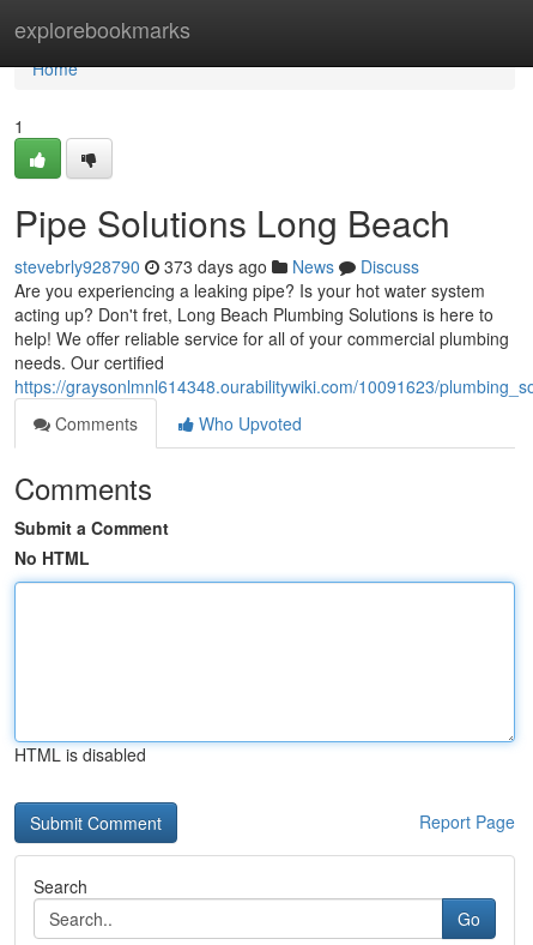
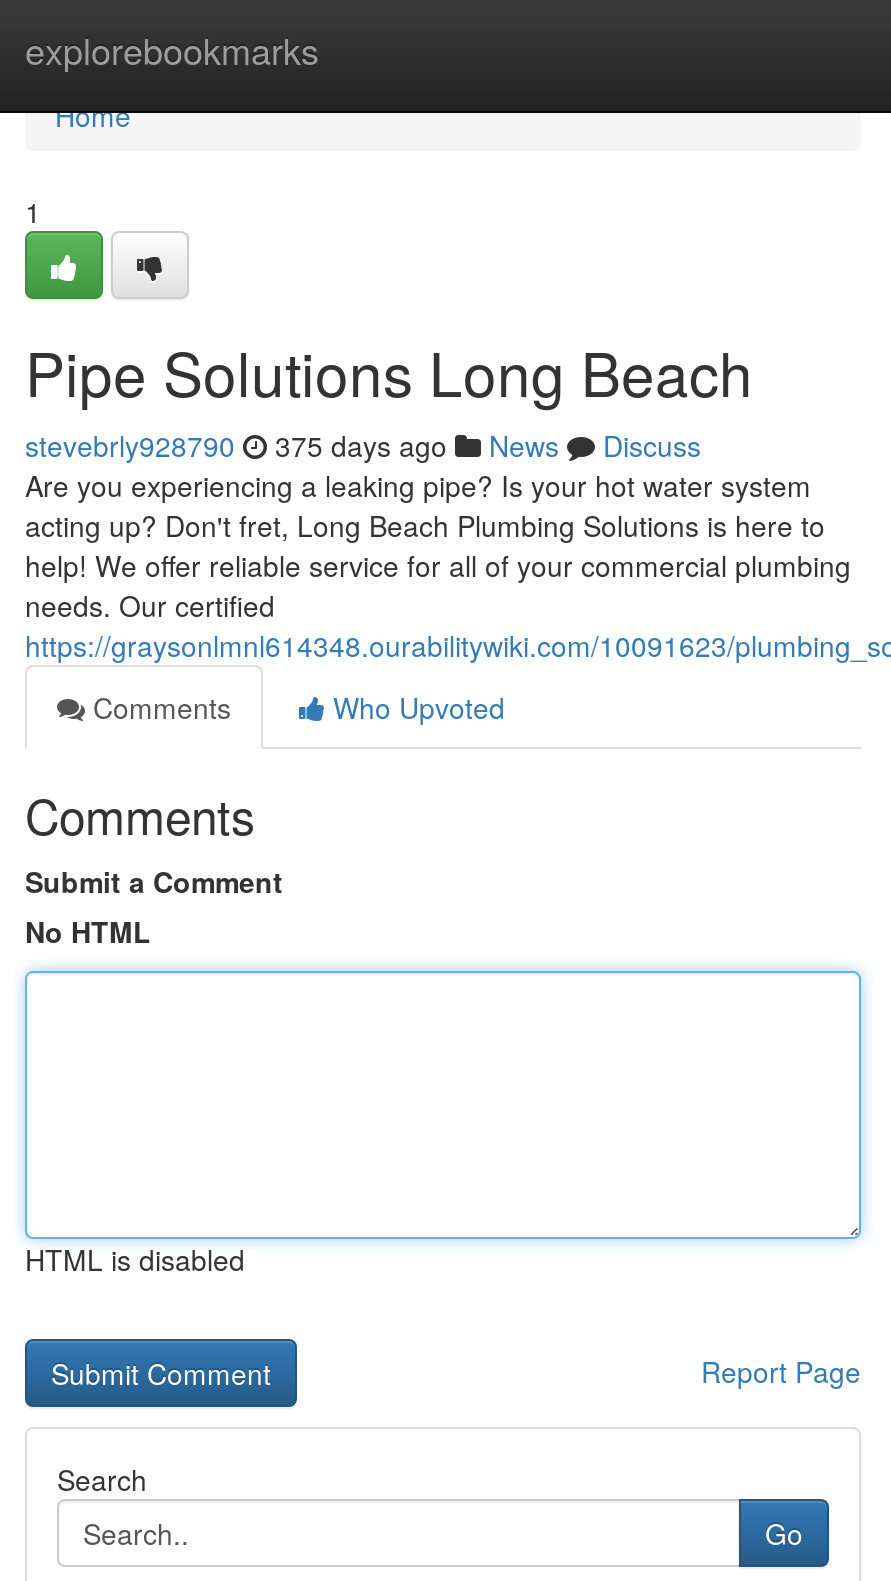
[14,254,419,278] stevebrly928790 373 days ago News Discuss -> [25,425,701,465] stevebrly928790 375 days ago News Discuss

